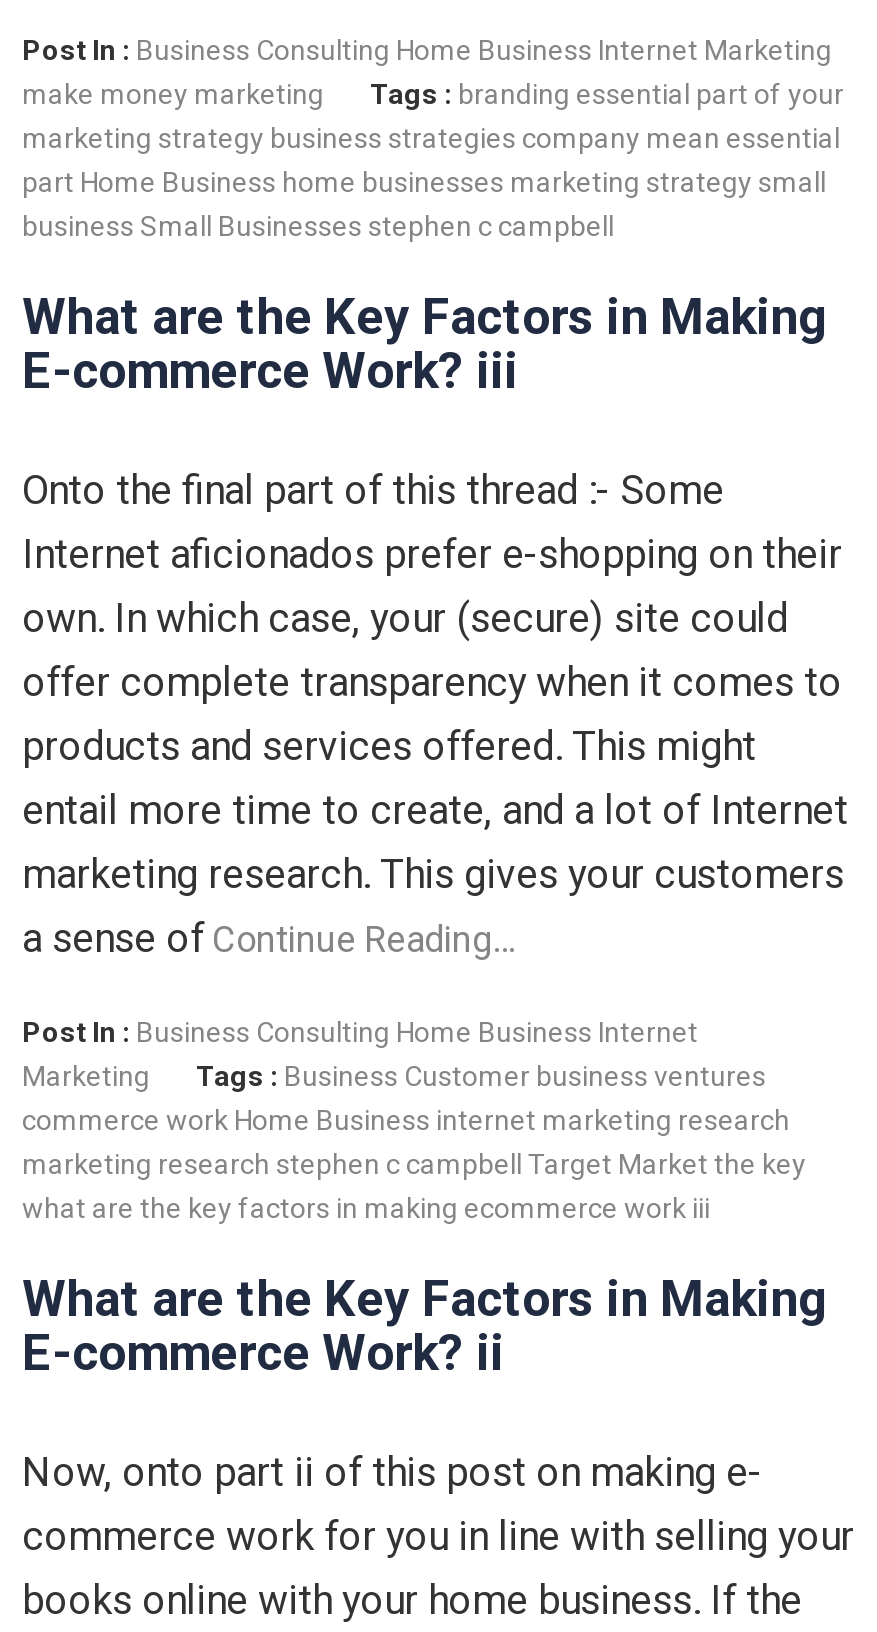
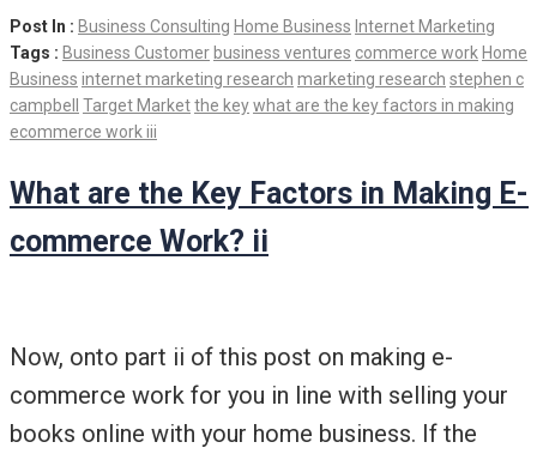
[22,78,848,1382] make money marketing | Tags : branding essential part of your | marketing strategy business strategies company mean essential | part Home Business home businesses marketing strategy small | business Small Businesses stephen c campbell | What are the Key Factors in Making | E-commerce Work? iii | Onto the final part of this thread :- Some | Internet aficionados prefer e-shopping on their | own. In which case, your (secure) site could | offer complete transparency when it comes to | products and services offered. This might | entail more time to create, and a lot of Internet | marketing research. This gives your customers | a sense of Continue Reading… | Post In : Business Consulting Home Business Internet | Marketing | Tags : Business Customer business ventures | commerce work Home Business internet marketing research | marketing research stephen c campbell Target Market the key | what are the key factors in making ecommerce work iii | What are the Key Factors in Making | E-commerce Work? ii -> [10,43,529,258] Tags : Business Customer business ventures commerce work Home | Business internet marketing research marketing research stephen c | campbell Target Market the key what are the key factors in making | ecommerce work iii | What are the Key Factors in Making E- | commerce Work? ii

